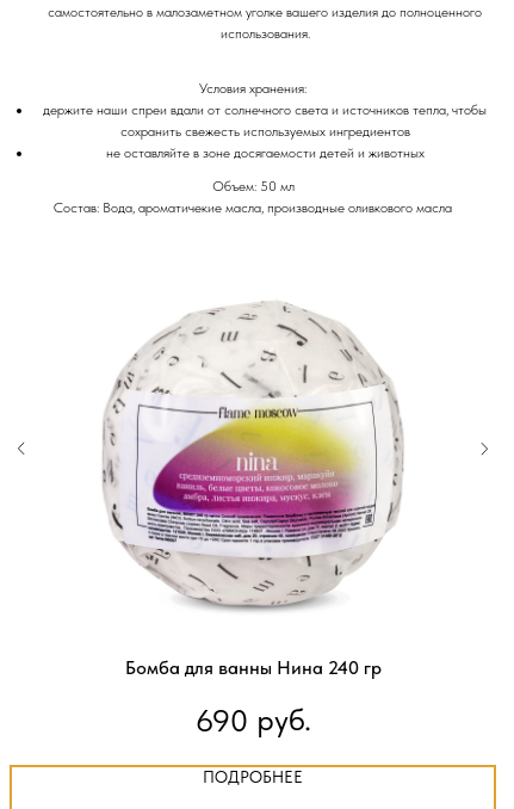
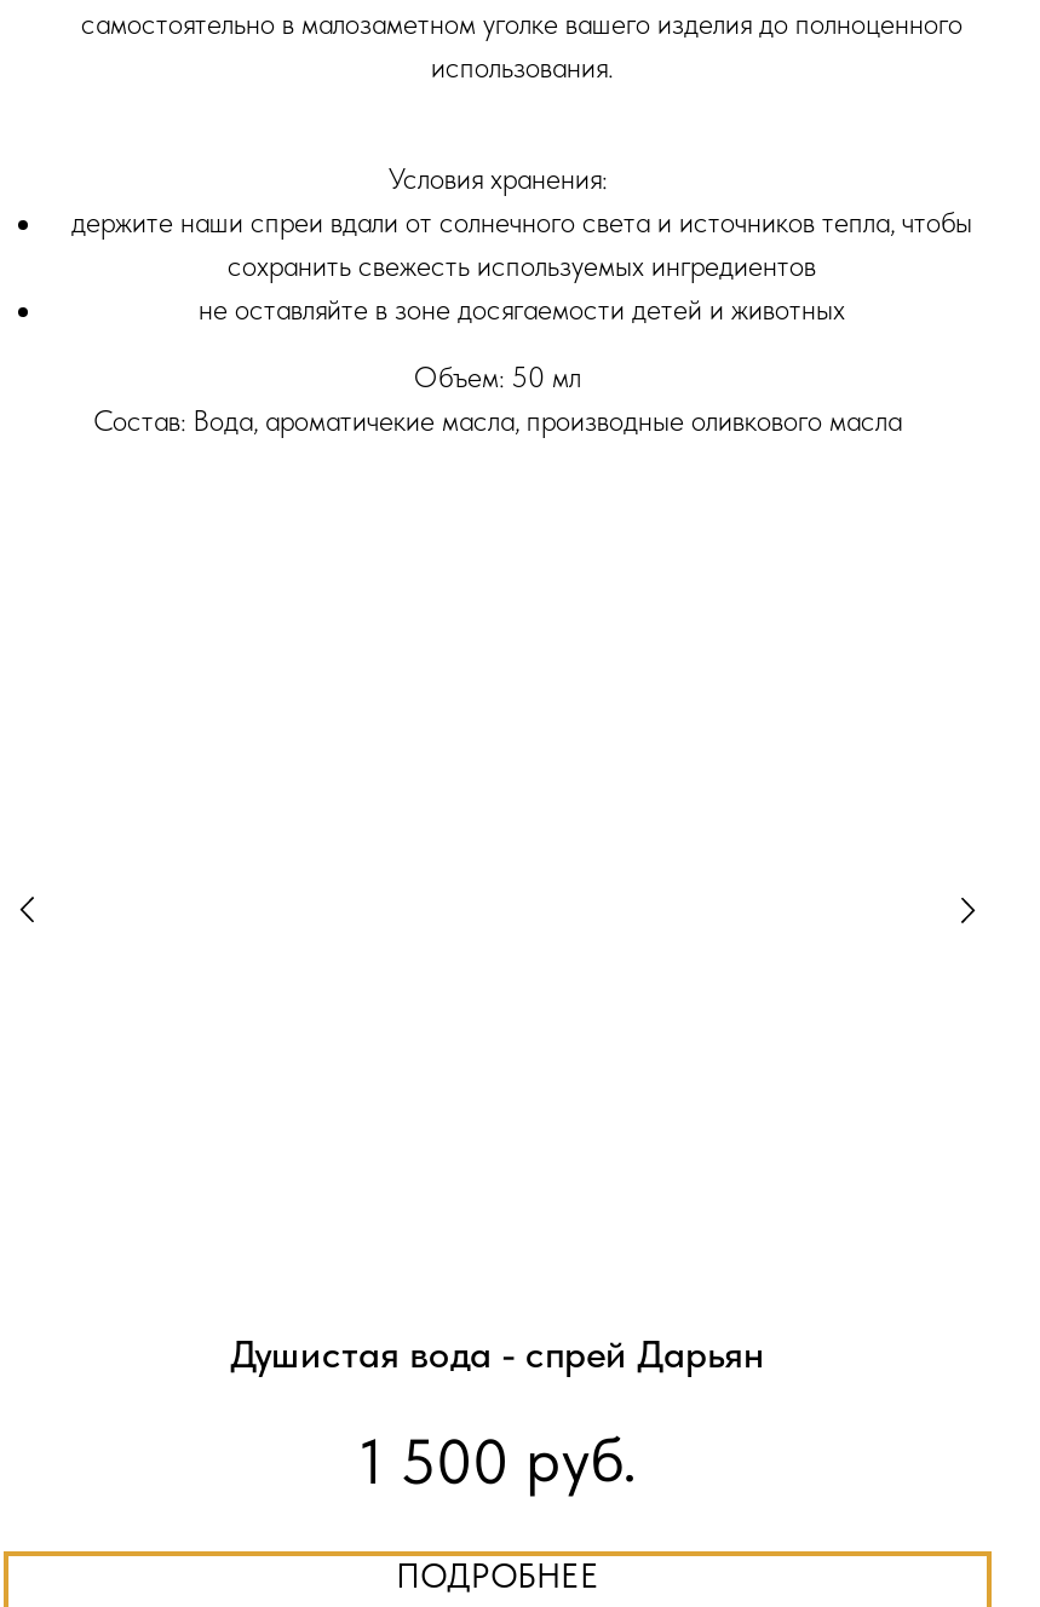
[101,301,404,612] [image] -> none
[125,656,381,679] Бомба для ванны Нина 240 гр -> [230,1331,765,1377] Душистая вода - спрей Дарьян
[195,701,311,738] 690 руб. -> [358,1421,637,1498] 1 500 руб.

